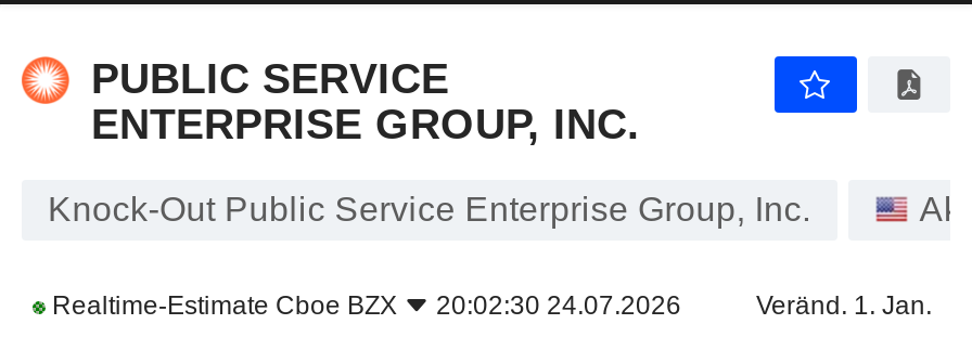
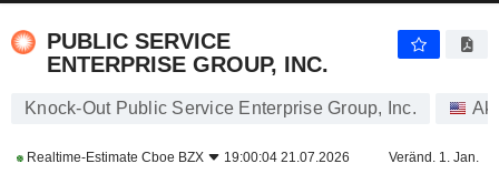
[46,290,681,321] Realtime-Estimate Cboe BZX 20:02:30 24.07.2026 -> [23,150,350,165] Realtime-Estimate Cboe BZX 19:00:04 21.07.2026

